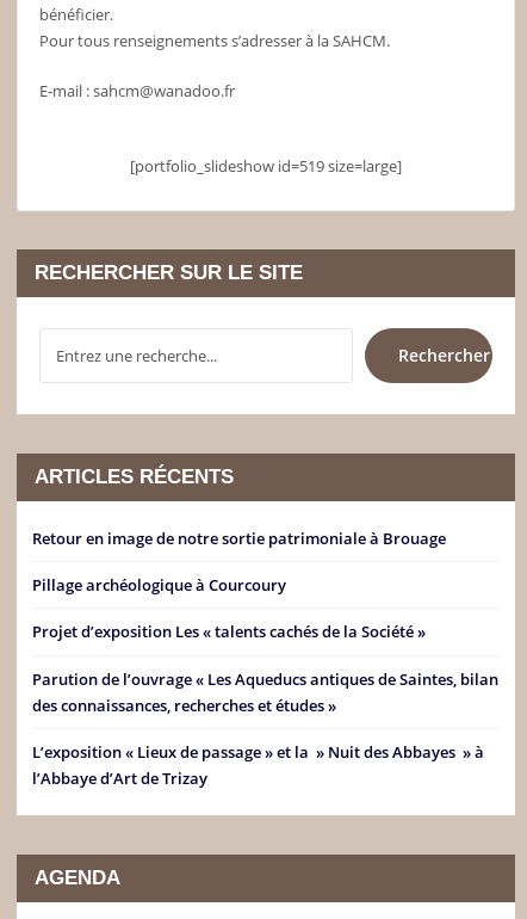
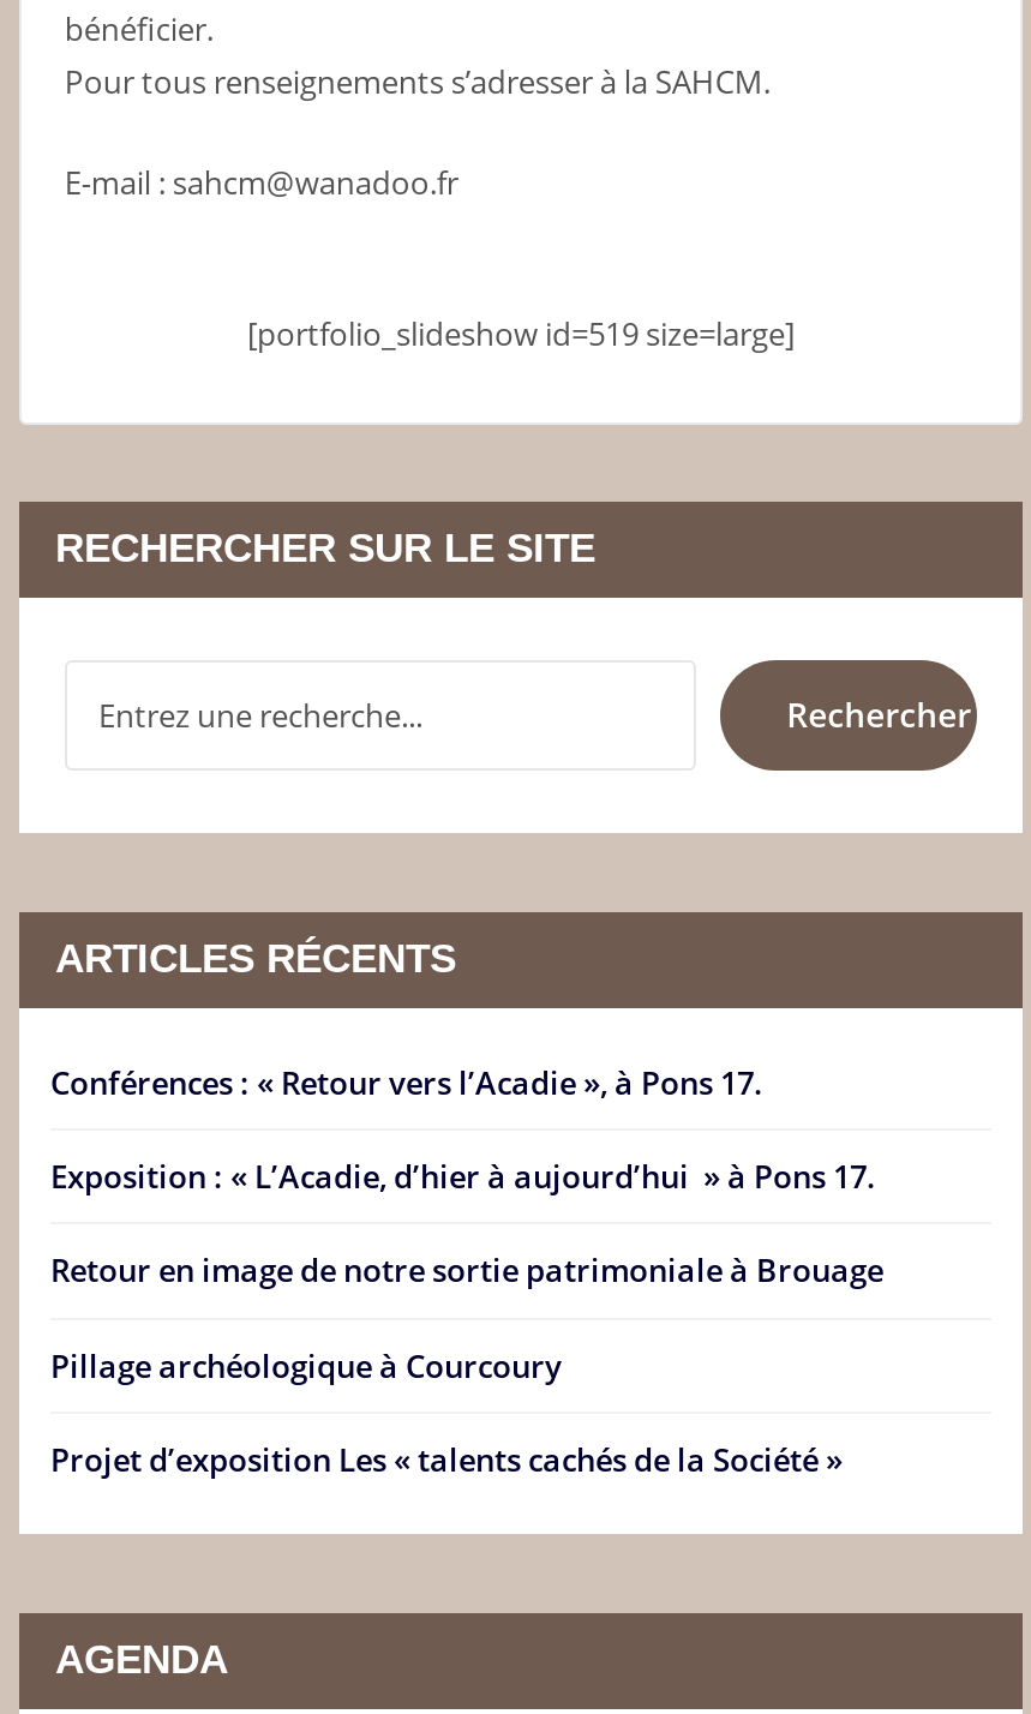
none -> [50,1061,876,1198] Conférences : « Retour vers l’Acadie », à Pons 17. | Exposition : « L’Acadie, d’hier à aujourd’hui » à Pons 17.
moved [32,528,446,643] -> [50,1249,883,1481]: Retour en image de notre sortie patrimoniale à Brouage | Pillage archéologique à Courcoury | Projet d’exposition Les « talents cachés de la Société »
[32,668,498,789] Parution de l’ouvrage « Les Aqueducs antiques de Saintes, bilan | des connaissances, recherches et études » | L’exposition « Lieux de passage » et la » Nuit des Abbayes » à | l’Abbaye d’Art de Trizay -> none

